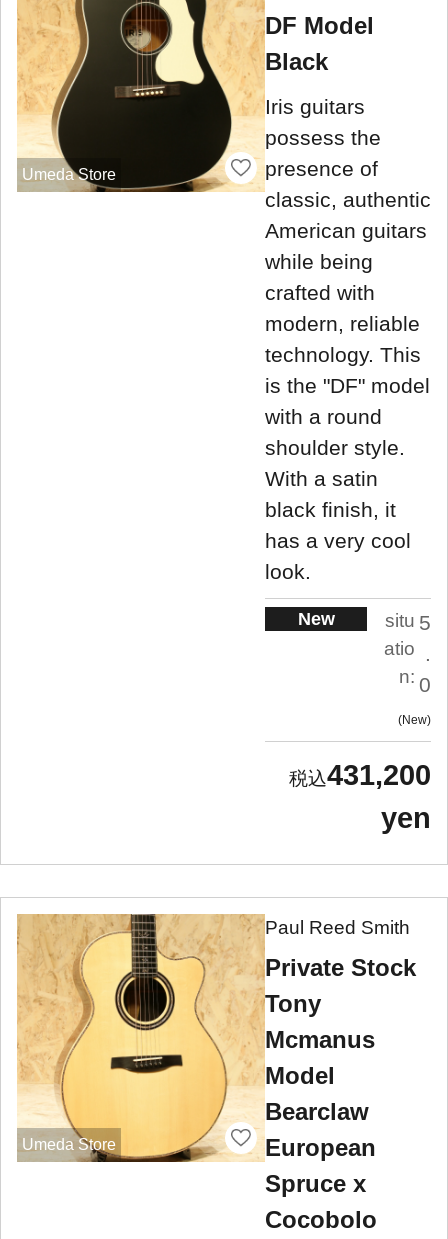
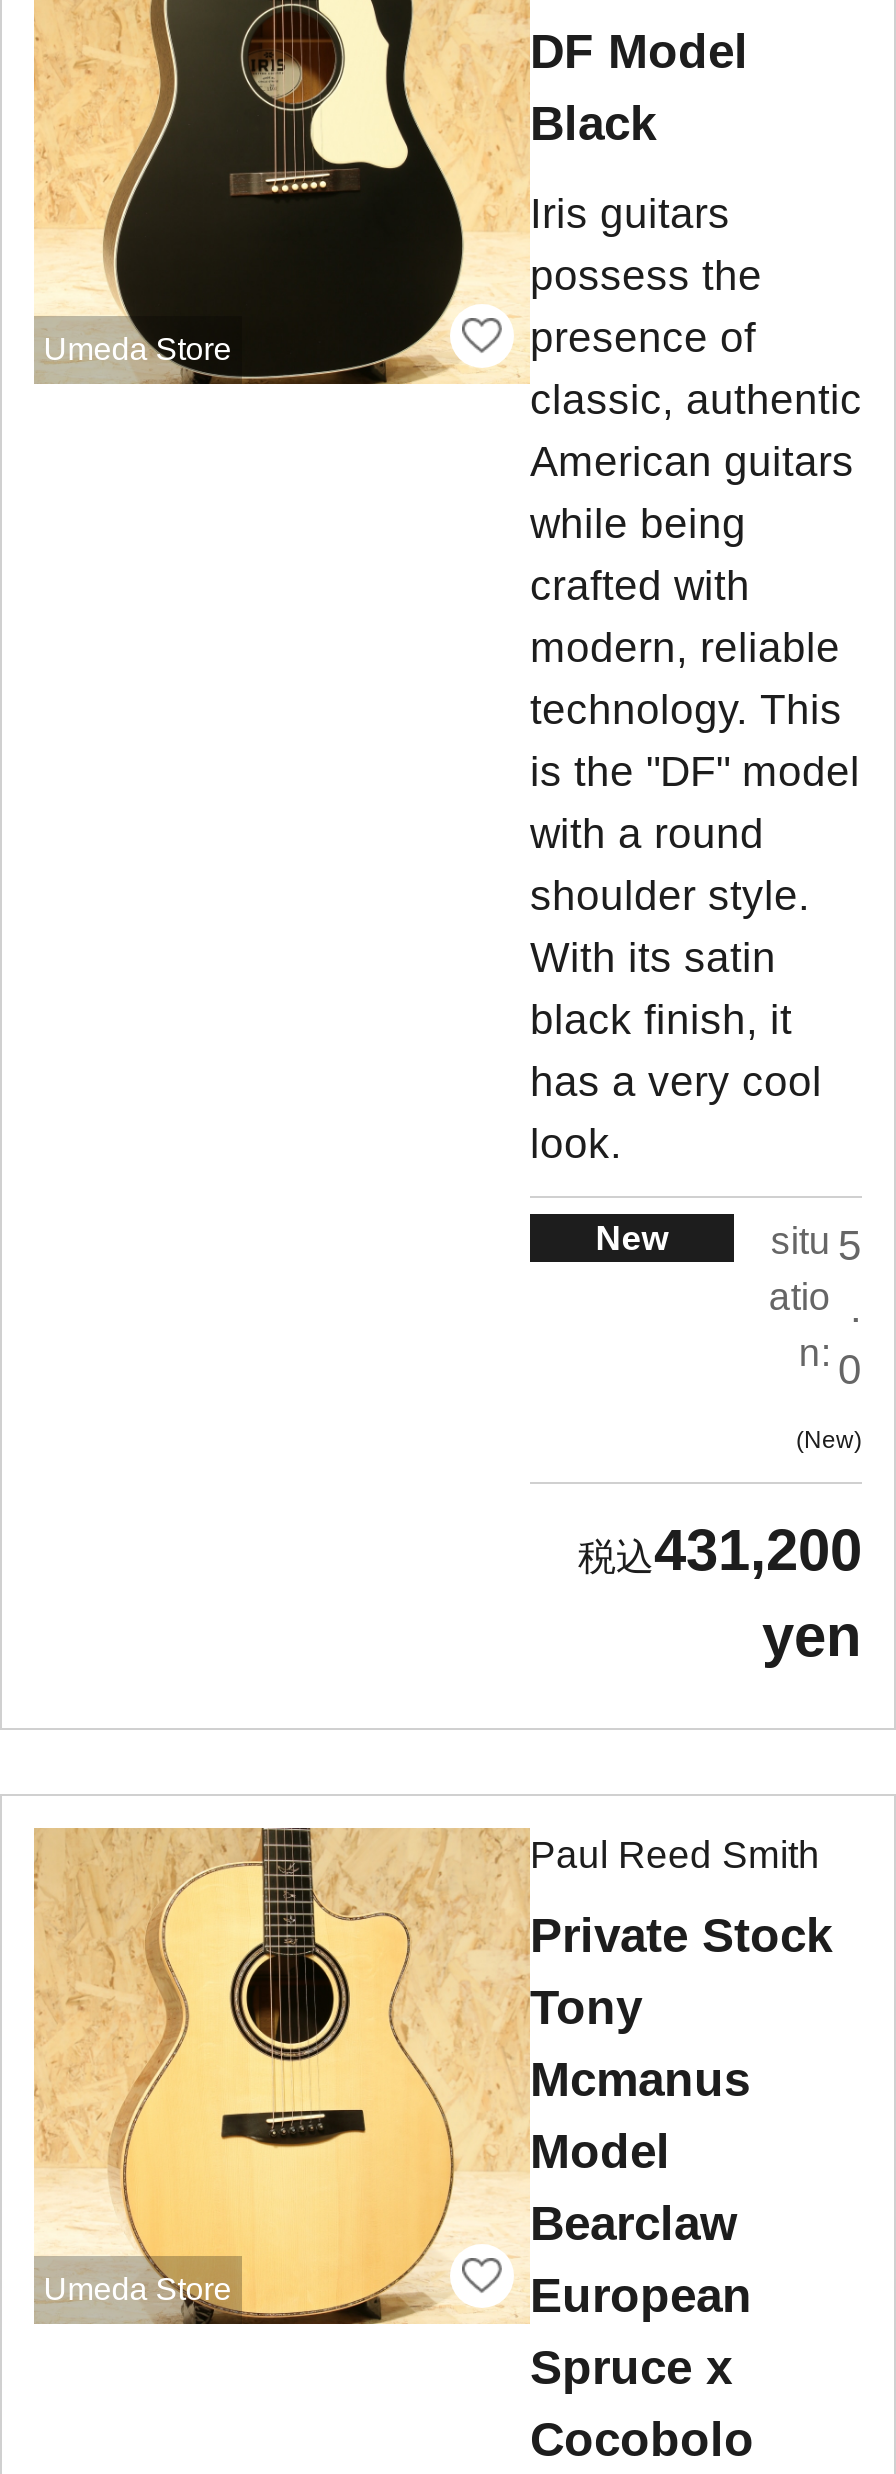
[265,467,378,490] With a satin -> [530,934,776,980] With its satin

